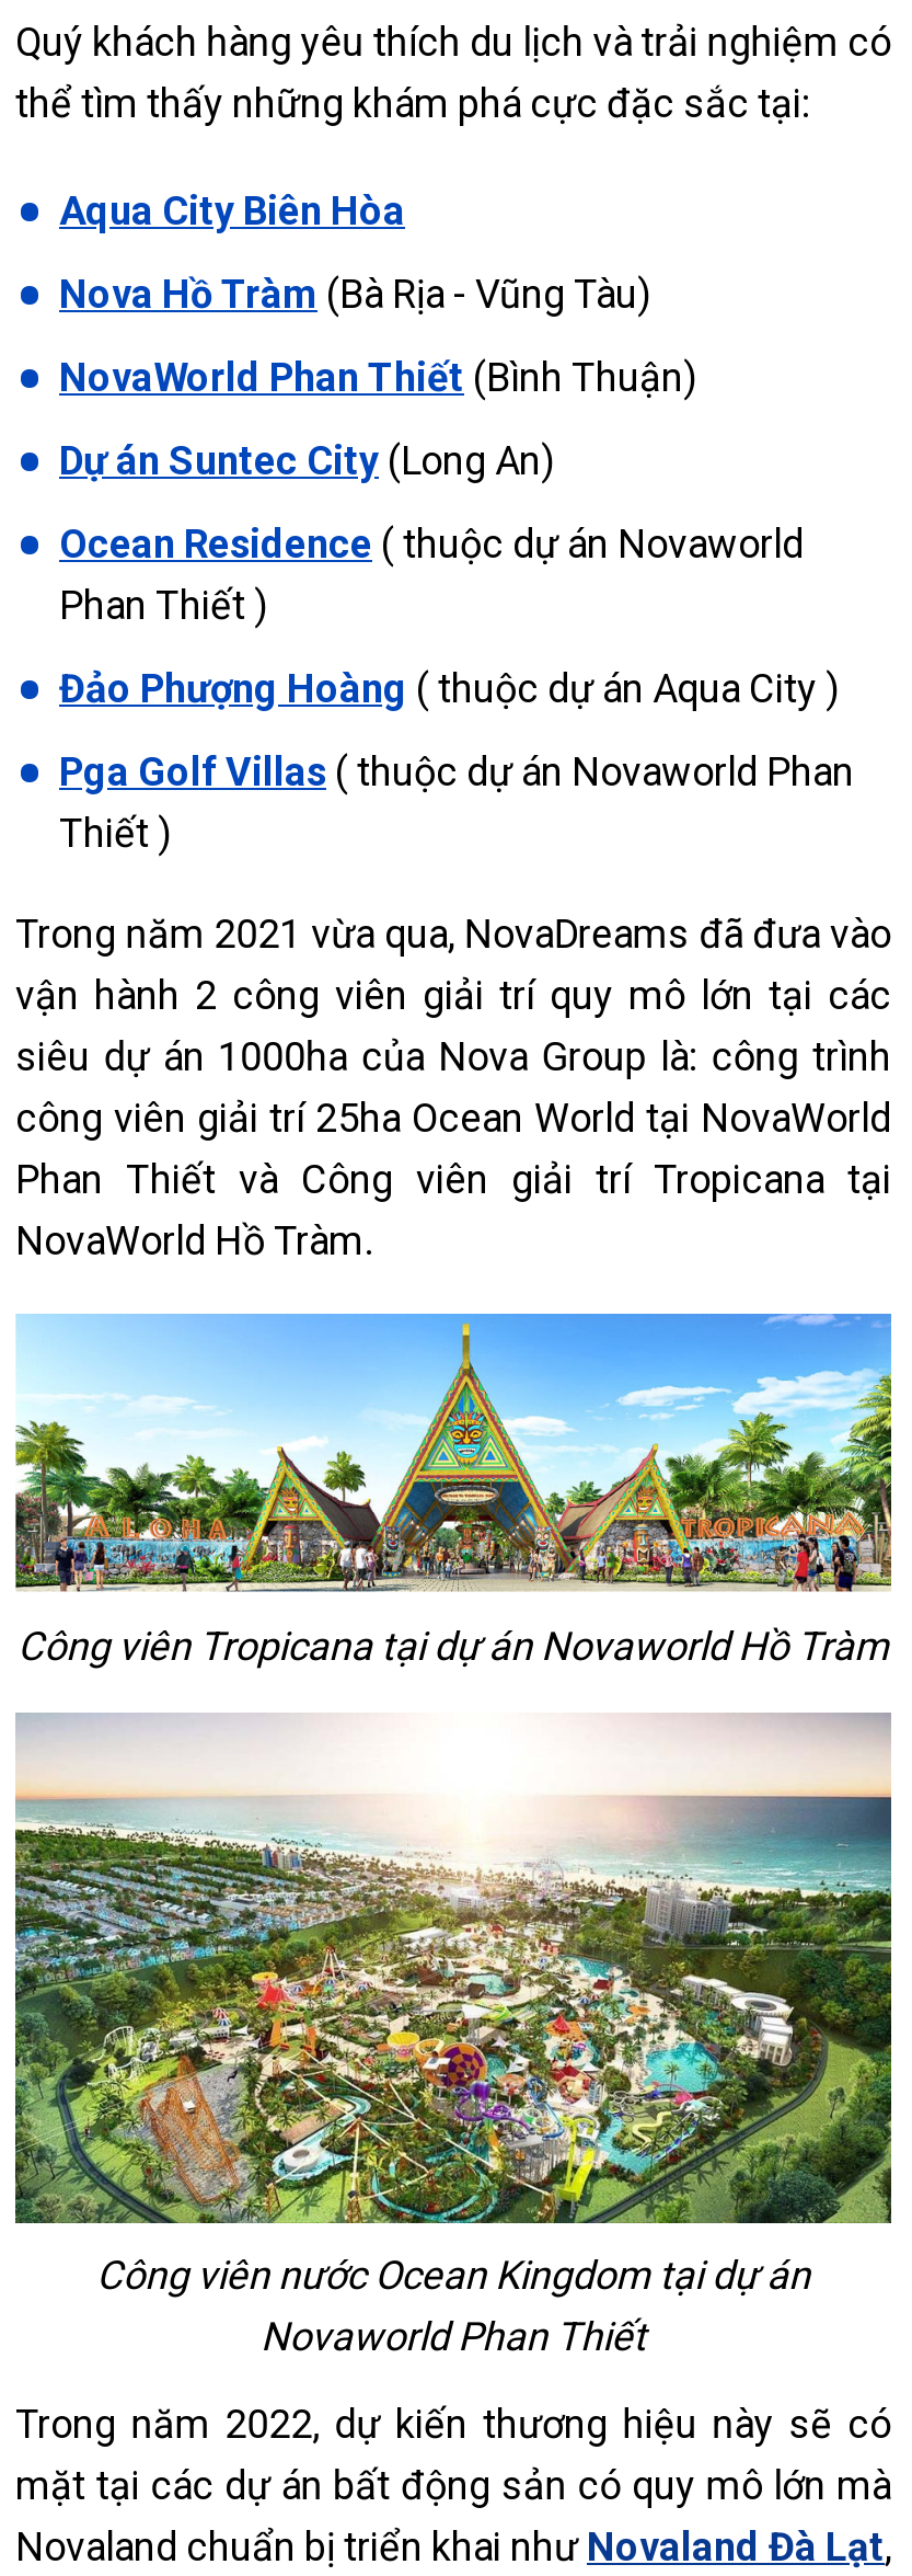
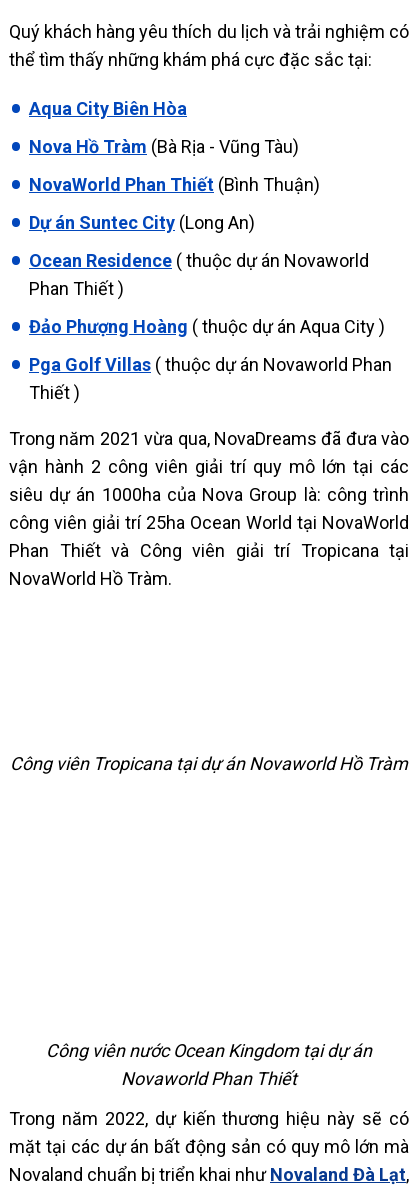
[13,1312,893,1594] [image] -> none
[13,1710,893,2225] [image] -> none

